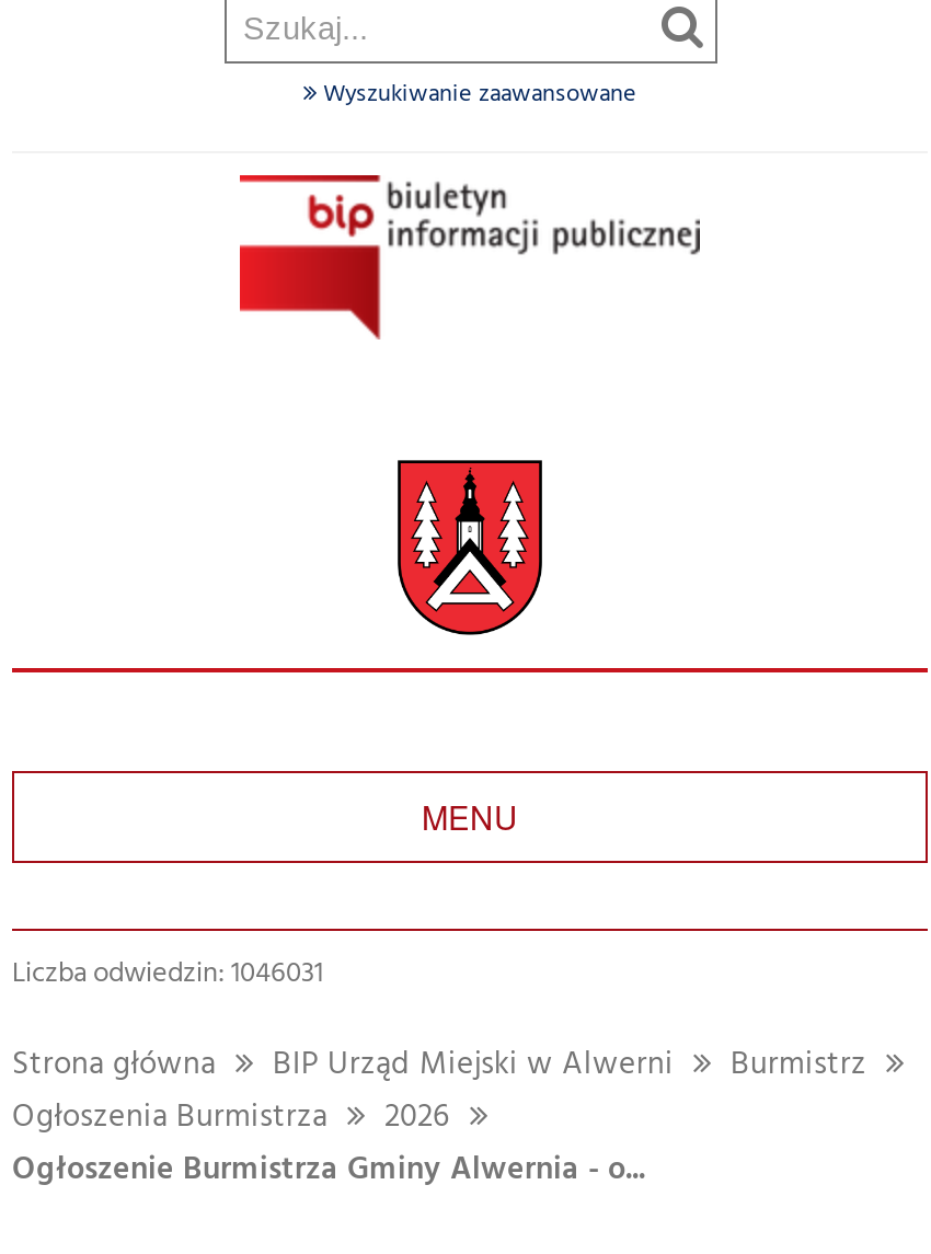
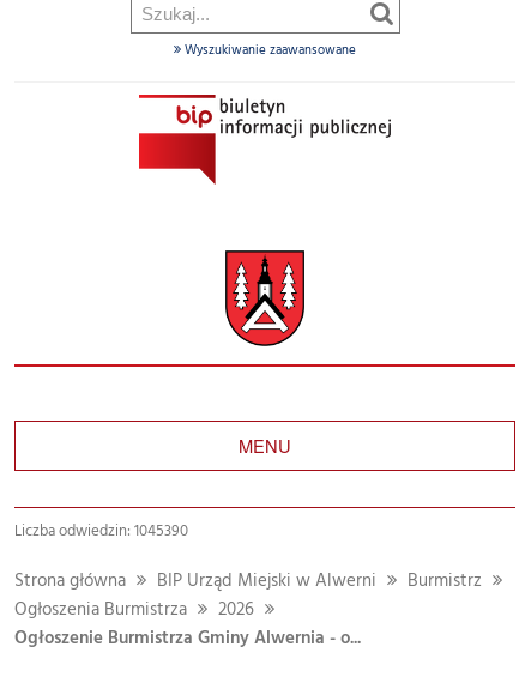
[12,951,323,997] Liczba odwiedzin: 1046031 -> [14,519,188,544] Liczba odwiedzin: 1045390

